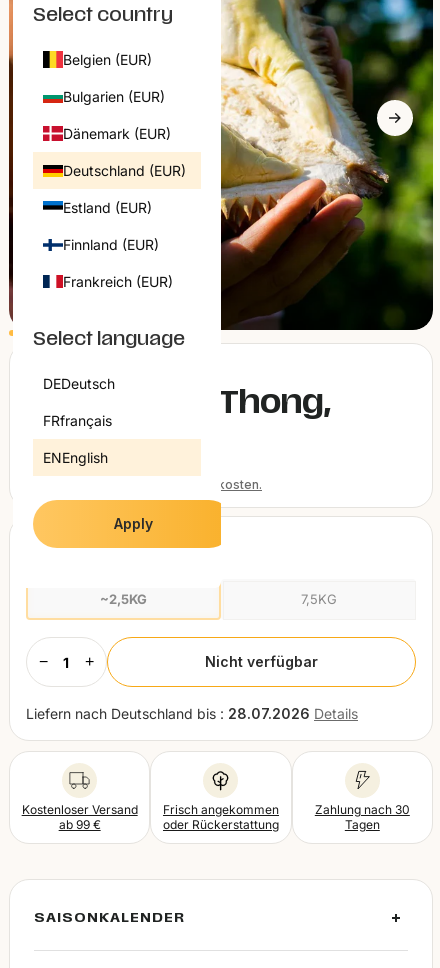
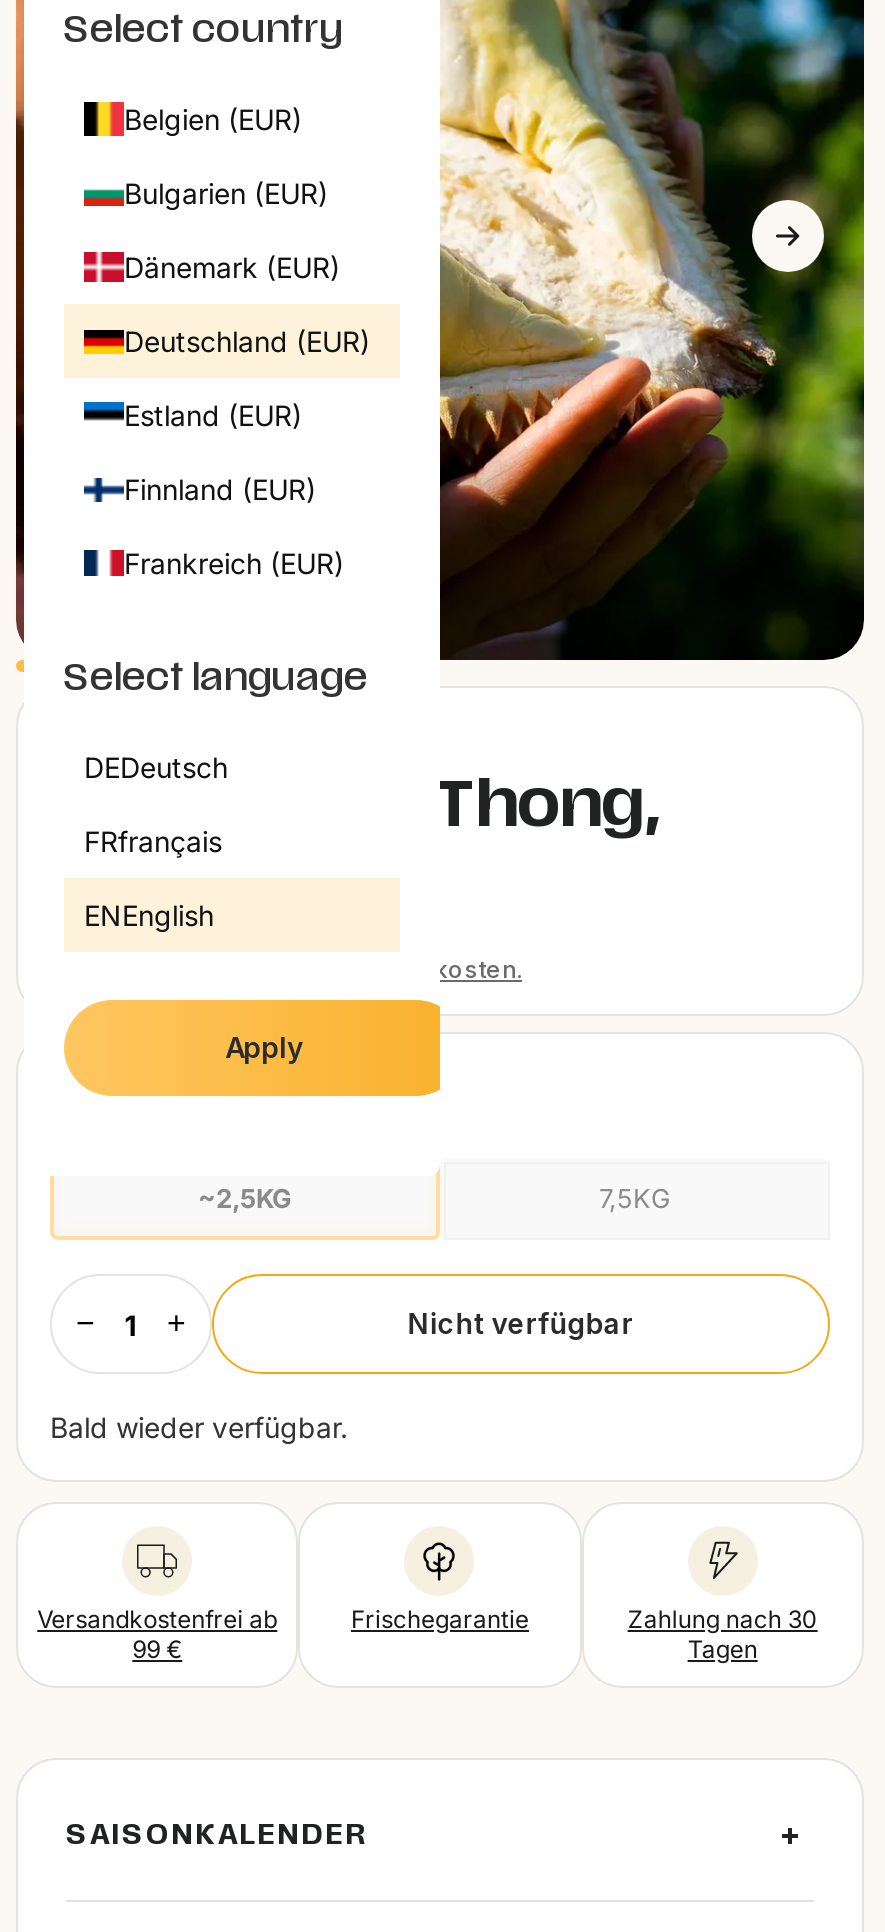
[26,705,358,722] Liefern nach Deutschland bis : 28.07.2026 Details -> [50,1410,348,1444] Bald wieder verfügbar.
[22,802,138,832] Kostenloser Versand | ab 99 € -> [37,1604,277,1664] Versandkostenfrei ab | 99 €
[163,802,279,832] Frisch angekommen | oder Rückerstattung -> [351,1604,529,1634] Frischegarantie

